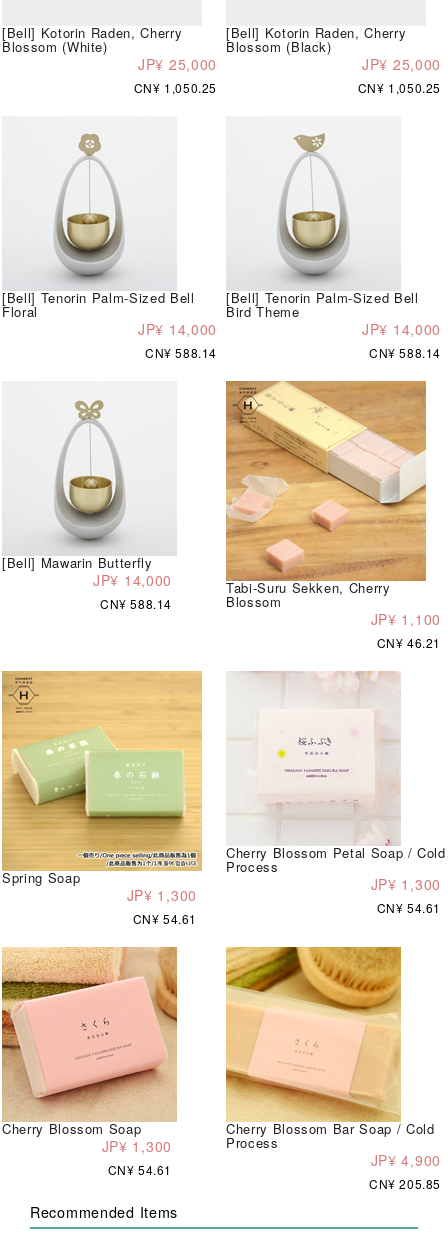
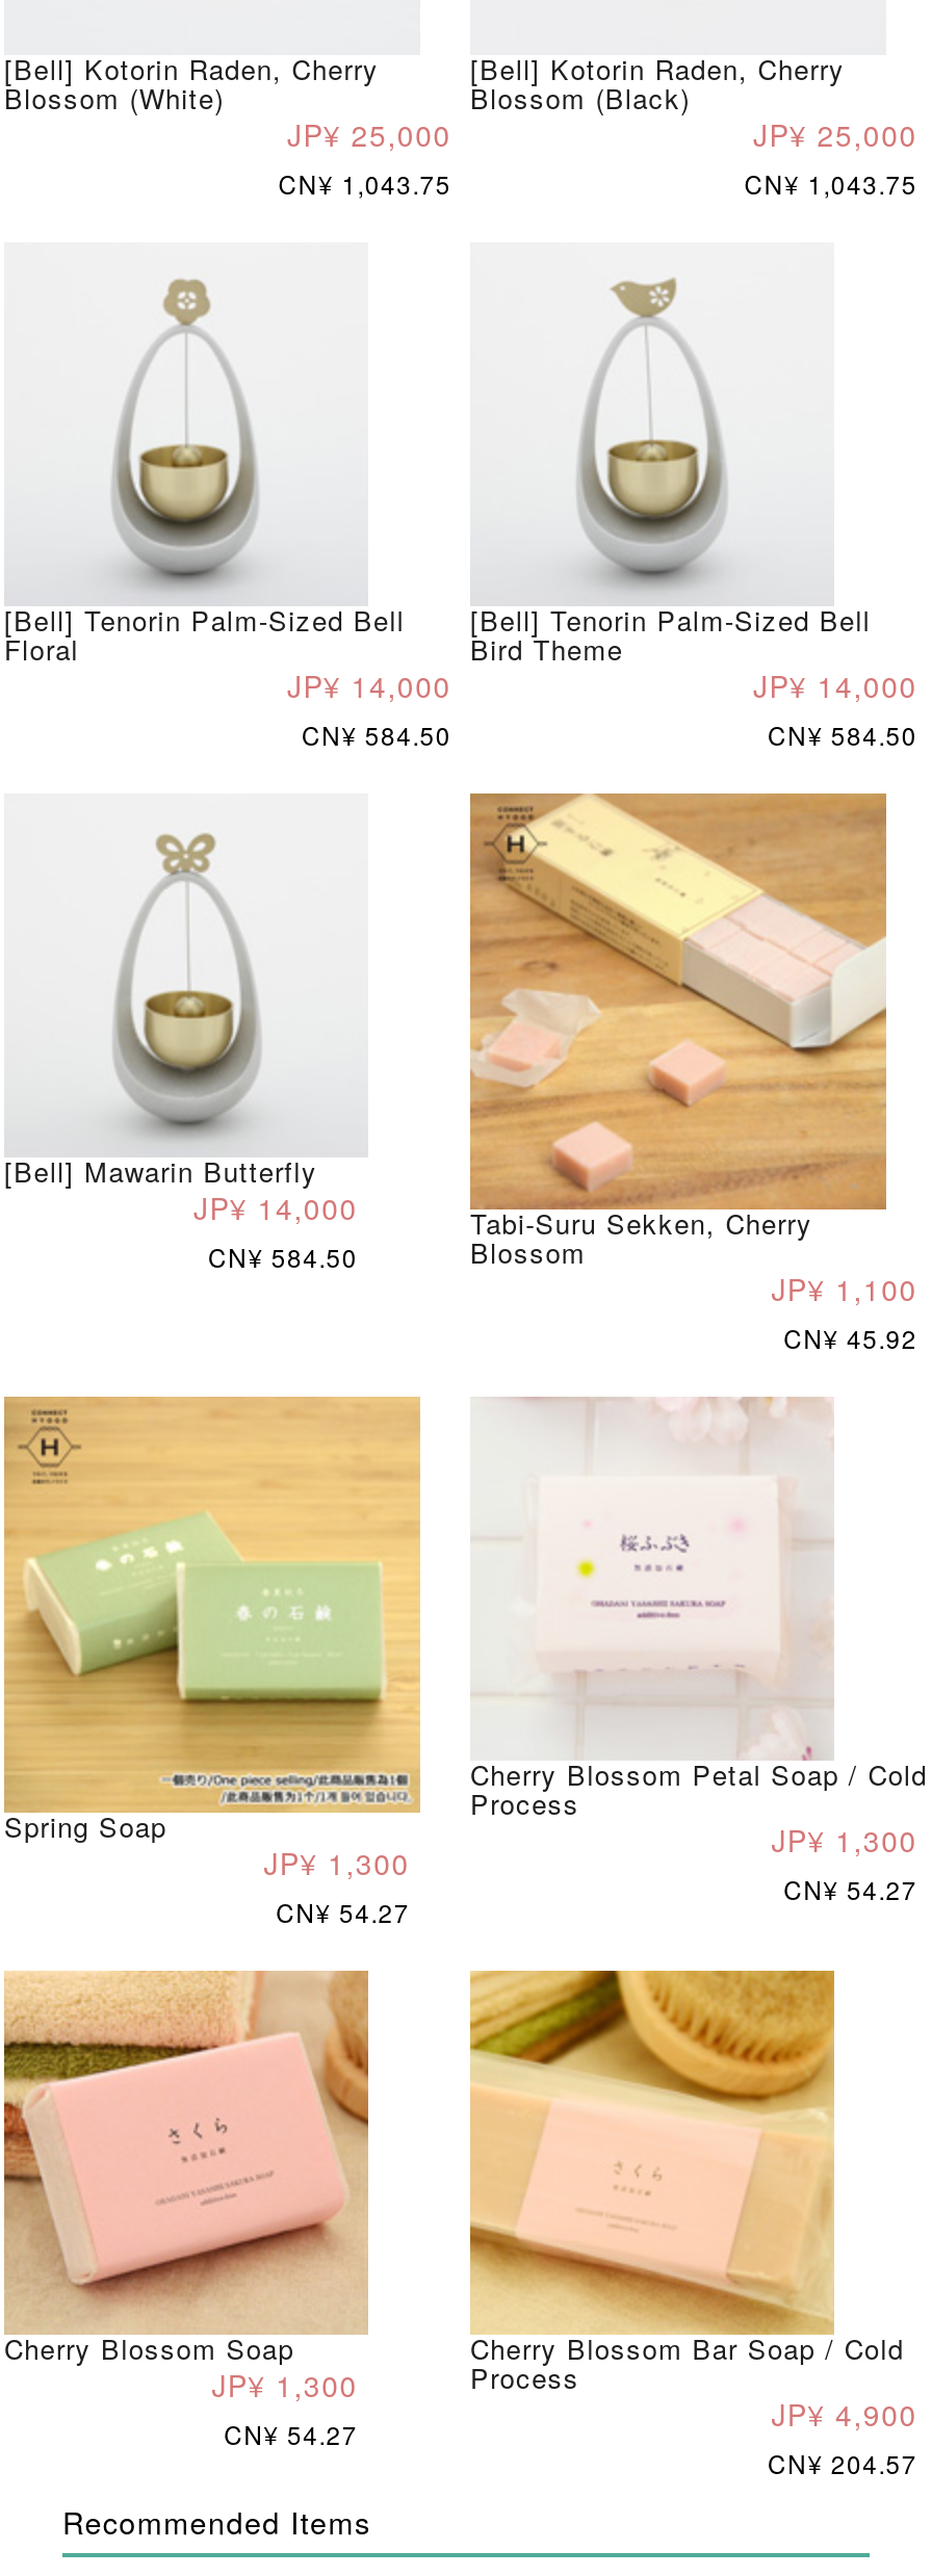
[134,79,217,96] CN¥ 1,050.25 -> [278,165,451,200] CN¥ 1,043.75
[358,79,441,96] CN¥ 1,050.25 -> [744,165,917,200] CN¥ 1,043.75
[145,344,217,361] CN¥ 588.14 -> [302,716,451,751] CN¥ 584.50
[369,344,441,361] CN¥ 588.14 -> [768,716,917,751] CN¥ 584.50
[100,595,172,612] CN¥ 588.14 -> [208,1238,358,1273] CN¥ 584.50
[377,634,441,651] CN¥ 46.21 -> [783,1319,917,1354] CN¥ 45.92
[377,899,441,916] CN¥ 54.61 -> [783,1870,917,1906] CN¥ 54.27
[133,910,197,927] CN¥ 54.61 -> [276,1893,410,1929] CN¥ 54.27
[108,1161,172,1178] CN¥ 54.61 -> [224,2415,358,2451] CN¥ 54.27
[369,1175,441,1192] CN¥ 205.85 -> [768,2444,917,2480] CN¥ 204.57

